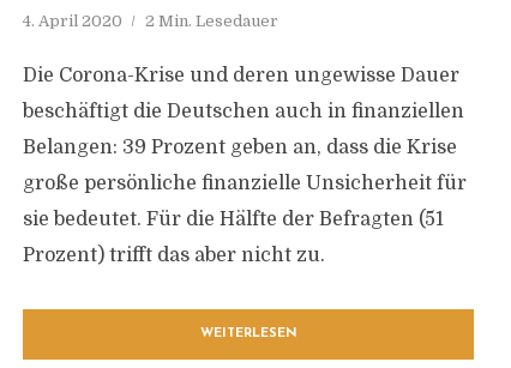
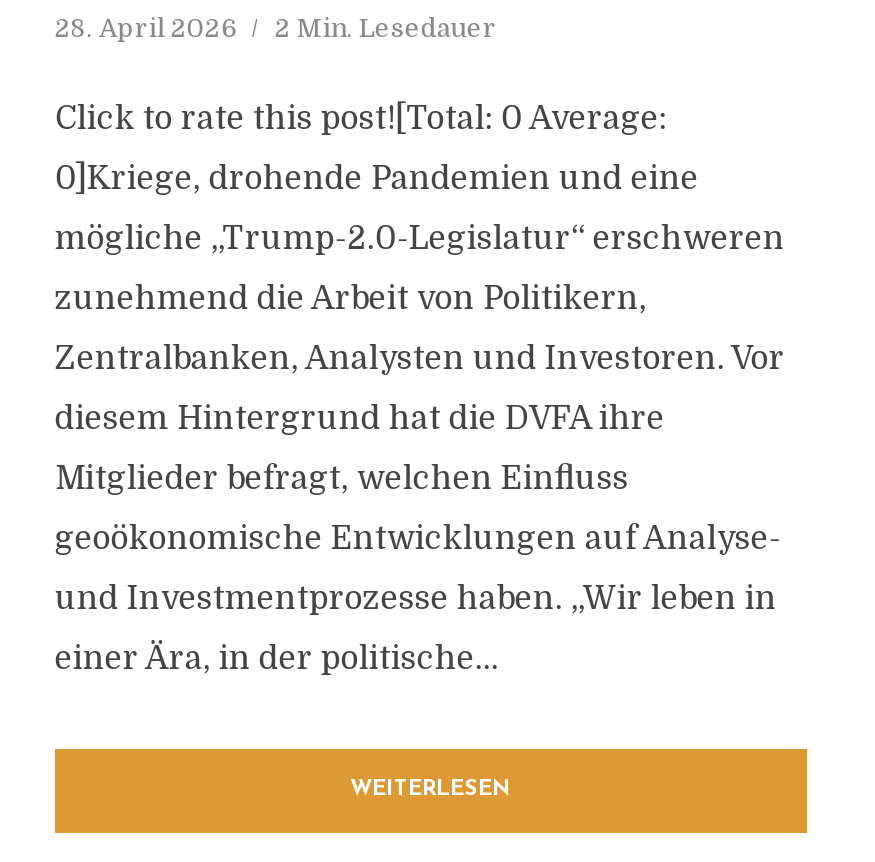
[23,12,278,30] 4. April 2020 2 Min. Lesedauer -> [55,13,497,43] 28. April 2026 2 Min. Lesedauer
[23,65,466,266] Die Corona-Krise und deren ungewisse Dauer | beschäftigt die Deutschen auch in finanziellen | Belangen: 39 Prozent geben an, dass die Krise | große persönliche finanzielle Unsicherheit für | sie bedeutet. Für die Hälfte der Befragten (51 | Prozent) trifft das aber nicht zu. -> [55,101,785,677] Click to rate this post![Total: 0 Average: | 0]Kriege, drohende Pandemien und eine | mögliche „Trump-2.0-Legislatur“ erschweren | zunehmend die Arbeit von Politikern, | Zentralbanken, Analysten und Investoren. Vor | diesem Hintergrund hat die DVFA ihre | Mitglieder befragt, welchen Einfluss | geoökonomische Entwicklungen auf Analyse- | und Investmentprozesse haben. „Wir leben in | einer Ära, in der politische...

